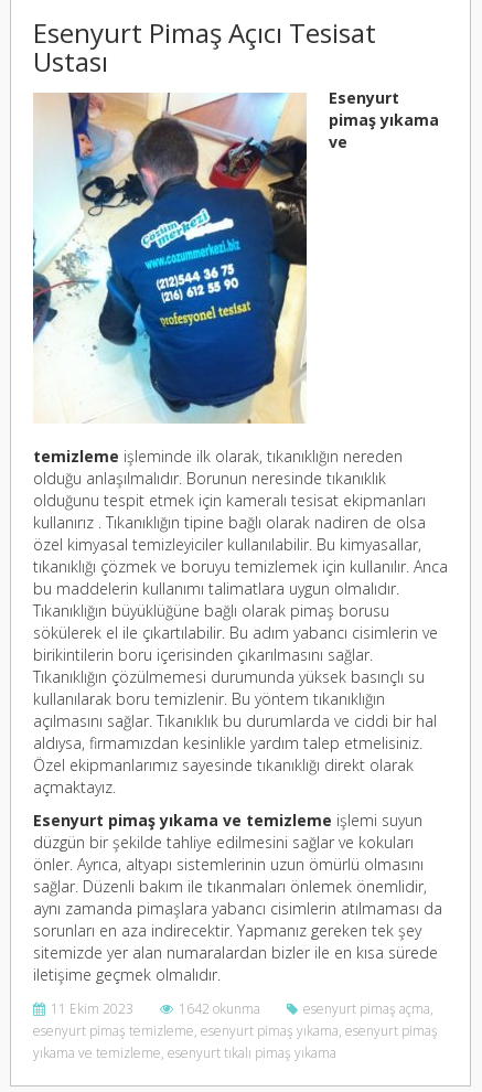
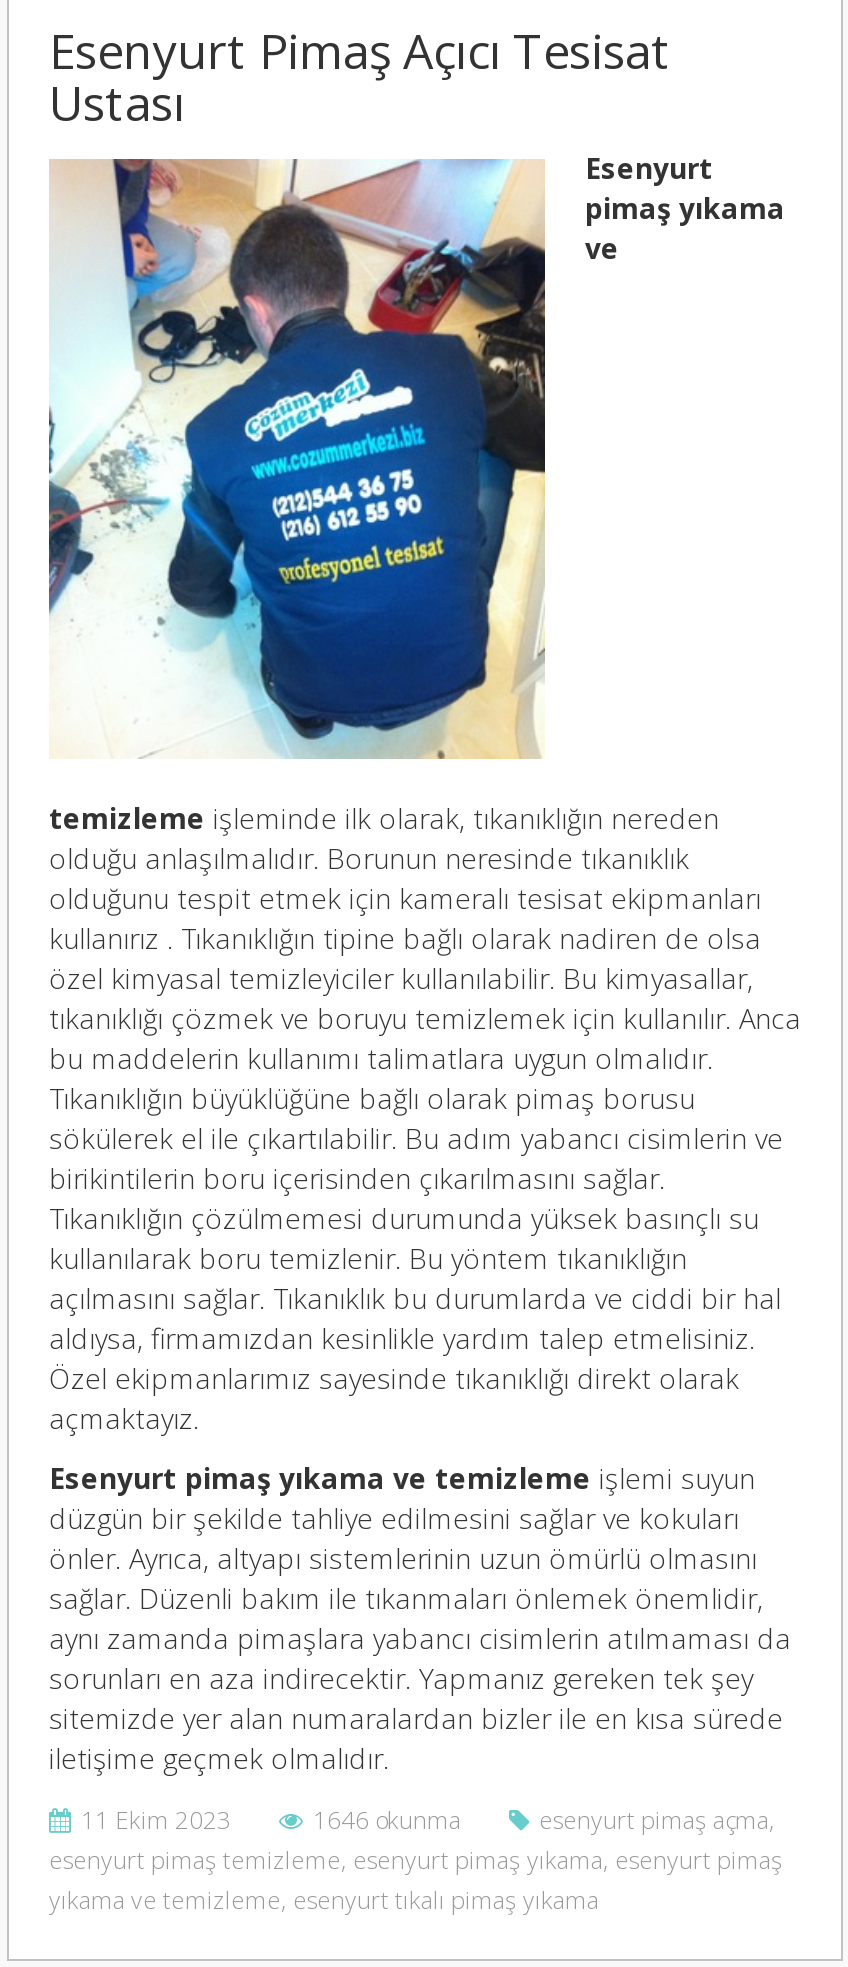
[179,1000,260,1019] 1642 okunma -> [313,1802,461,1836] 1646 okunma

